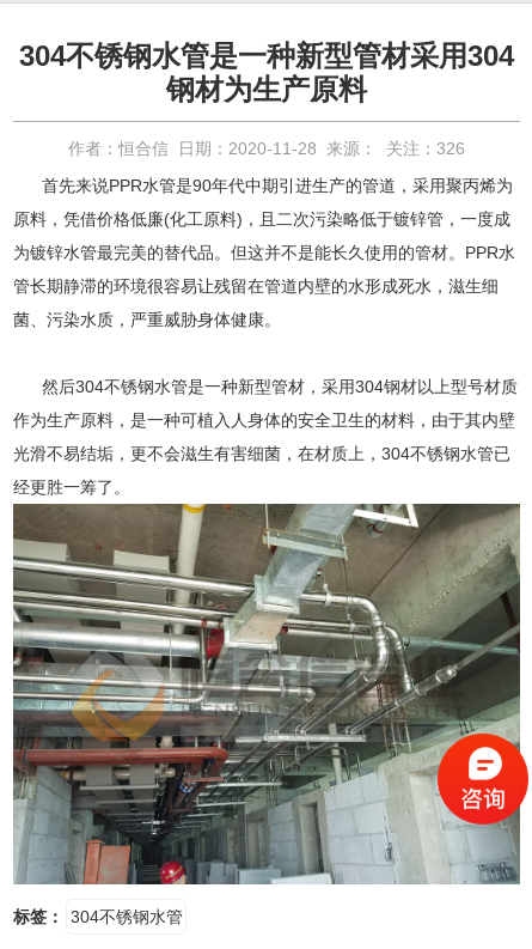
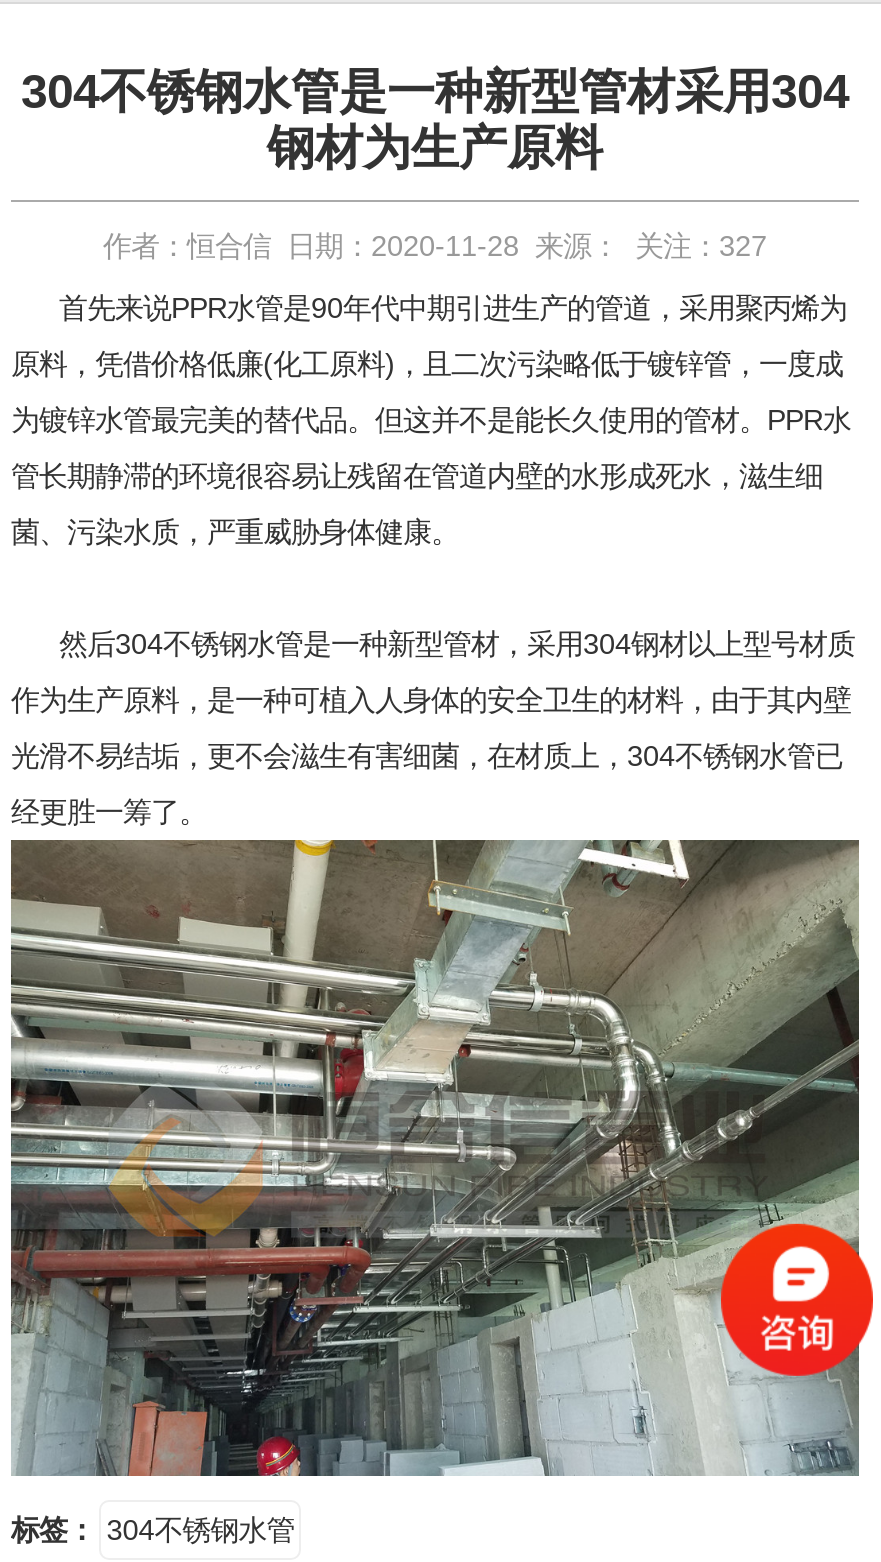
[68,139,465,158] 作者：恒合信 日期：2020-11-28 来源： 关注：326 -> [103,230,767,262] 作者：恒合信 日期：2020-11-28 来源： 关注：327

